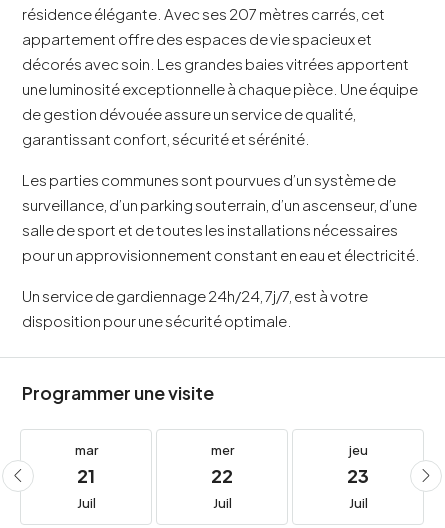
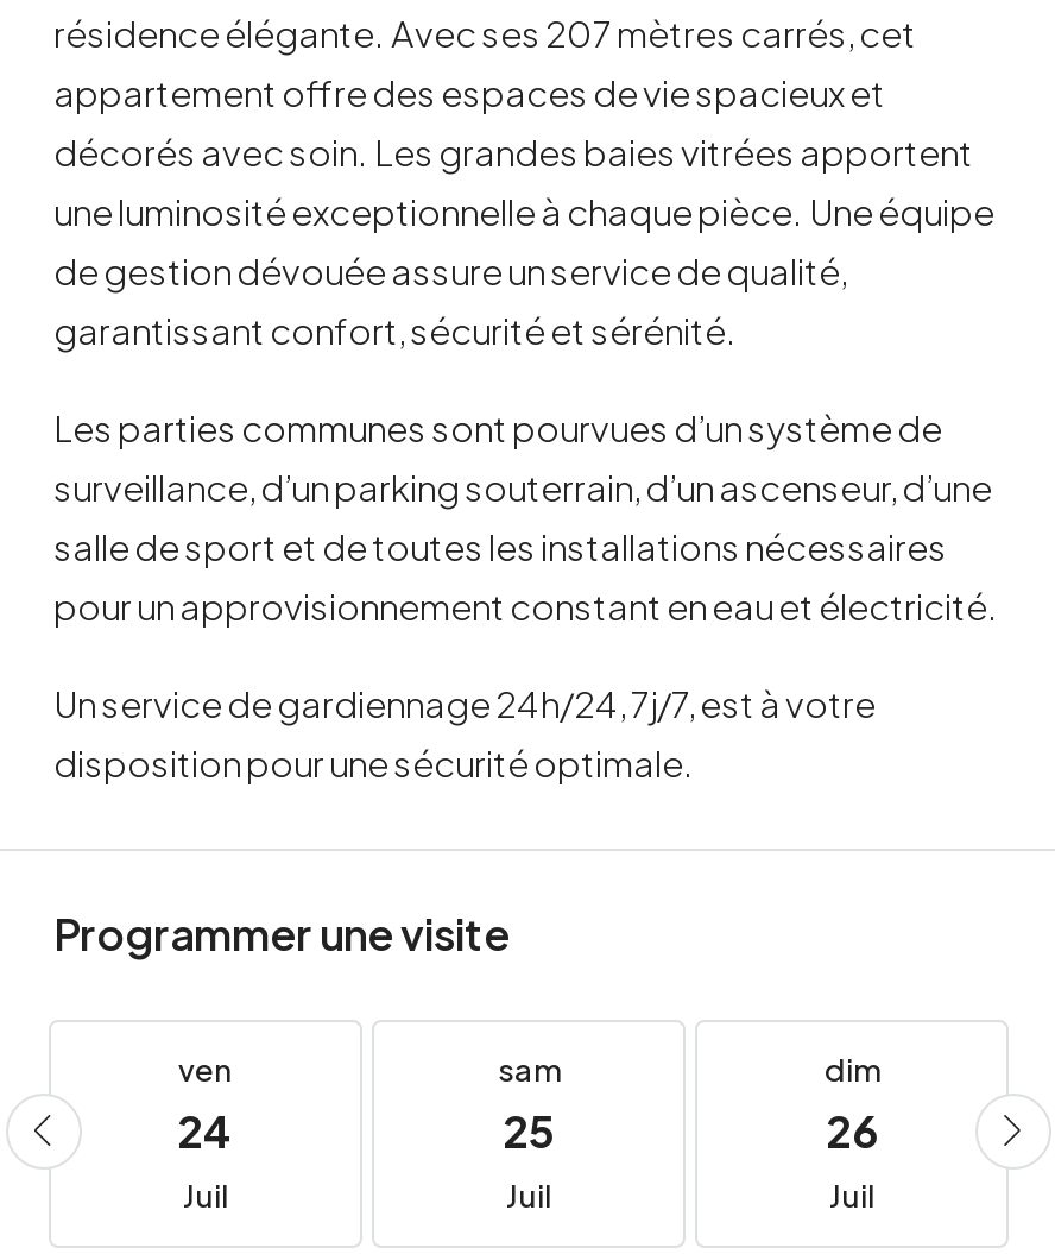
[74,442,97,487] mar | 21 -> [177,1050,234,1157] ven | 24
[210,442,233,487] mer | 22 -> [498,1050,560,1157] sam | 25
[347,442,369,487] jeu | 23 -> [825,1050,879,1157] dim | 26

